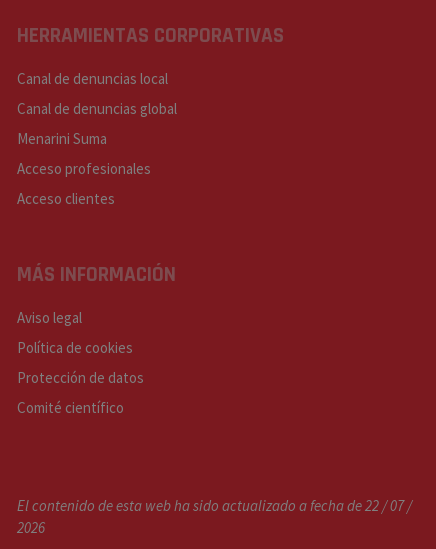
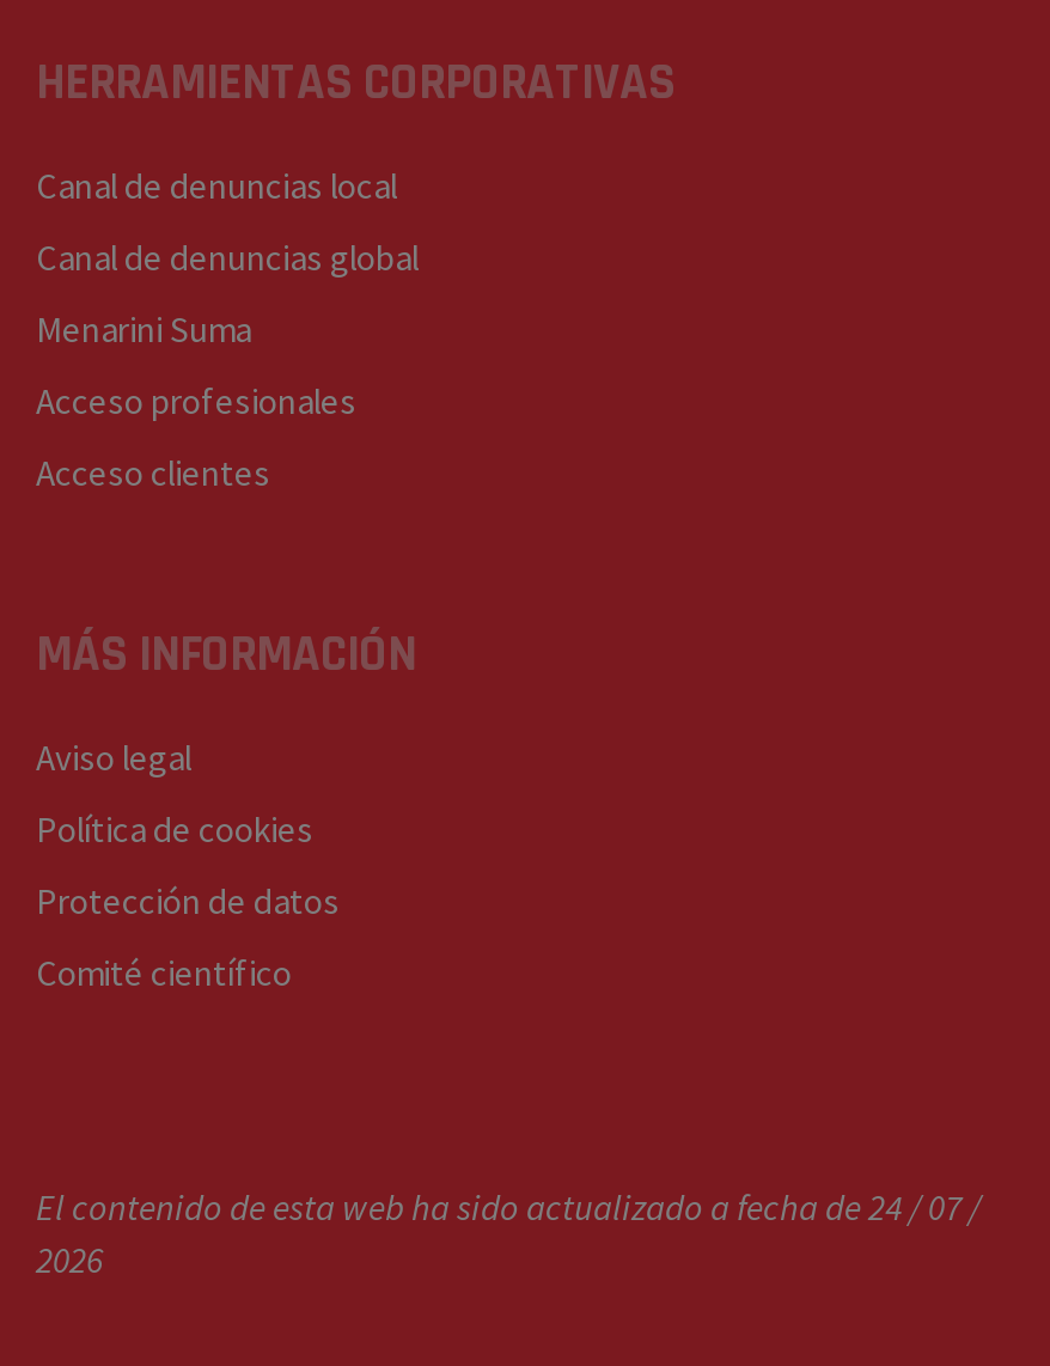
[17,496,412,515] El contenido de esta web ha sido actualizado a fecha de 22 / 07 / -> [36,1184,981,1229] El contenido de esta web ha sido actualizado a fecha de 24 / 07 /

